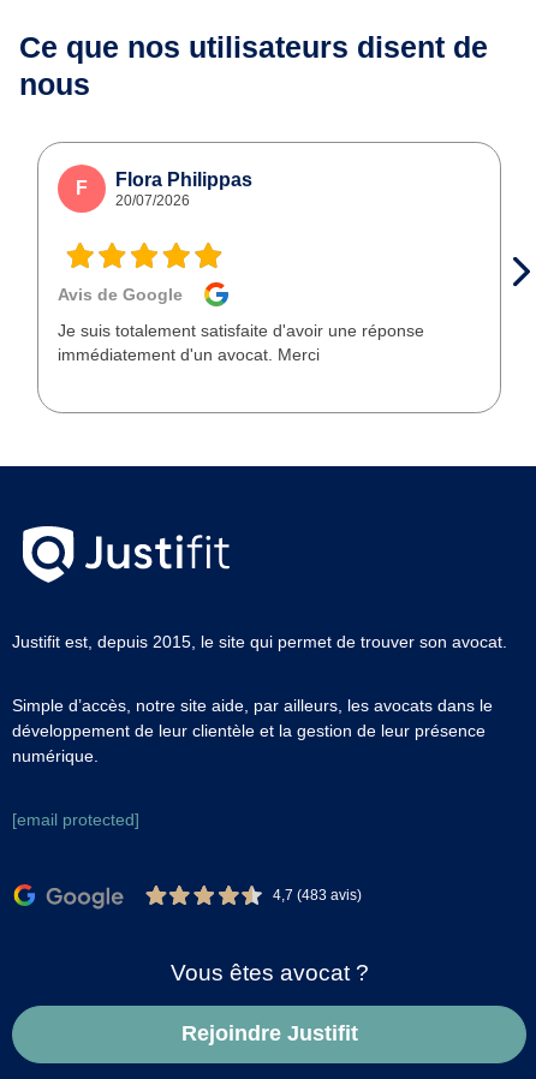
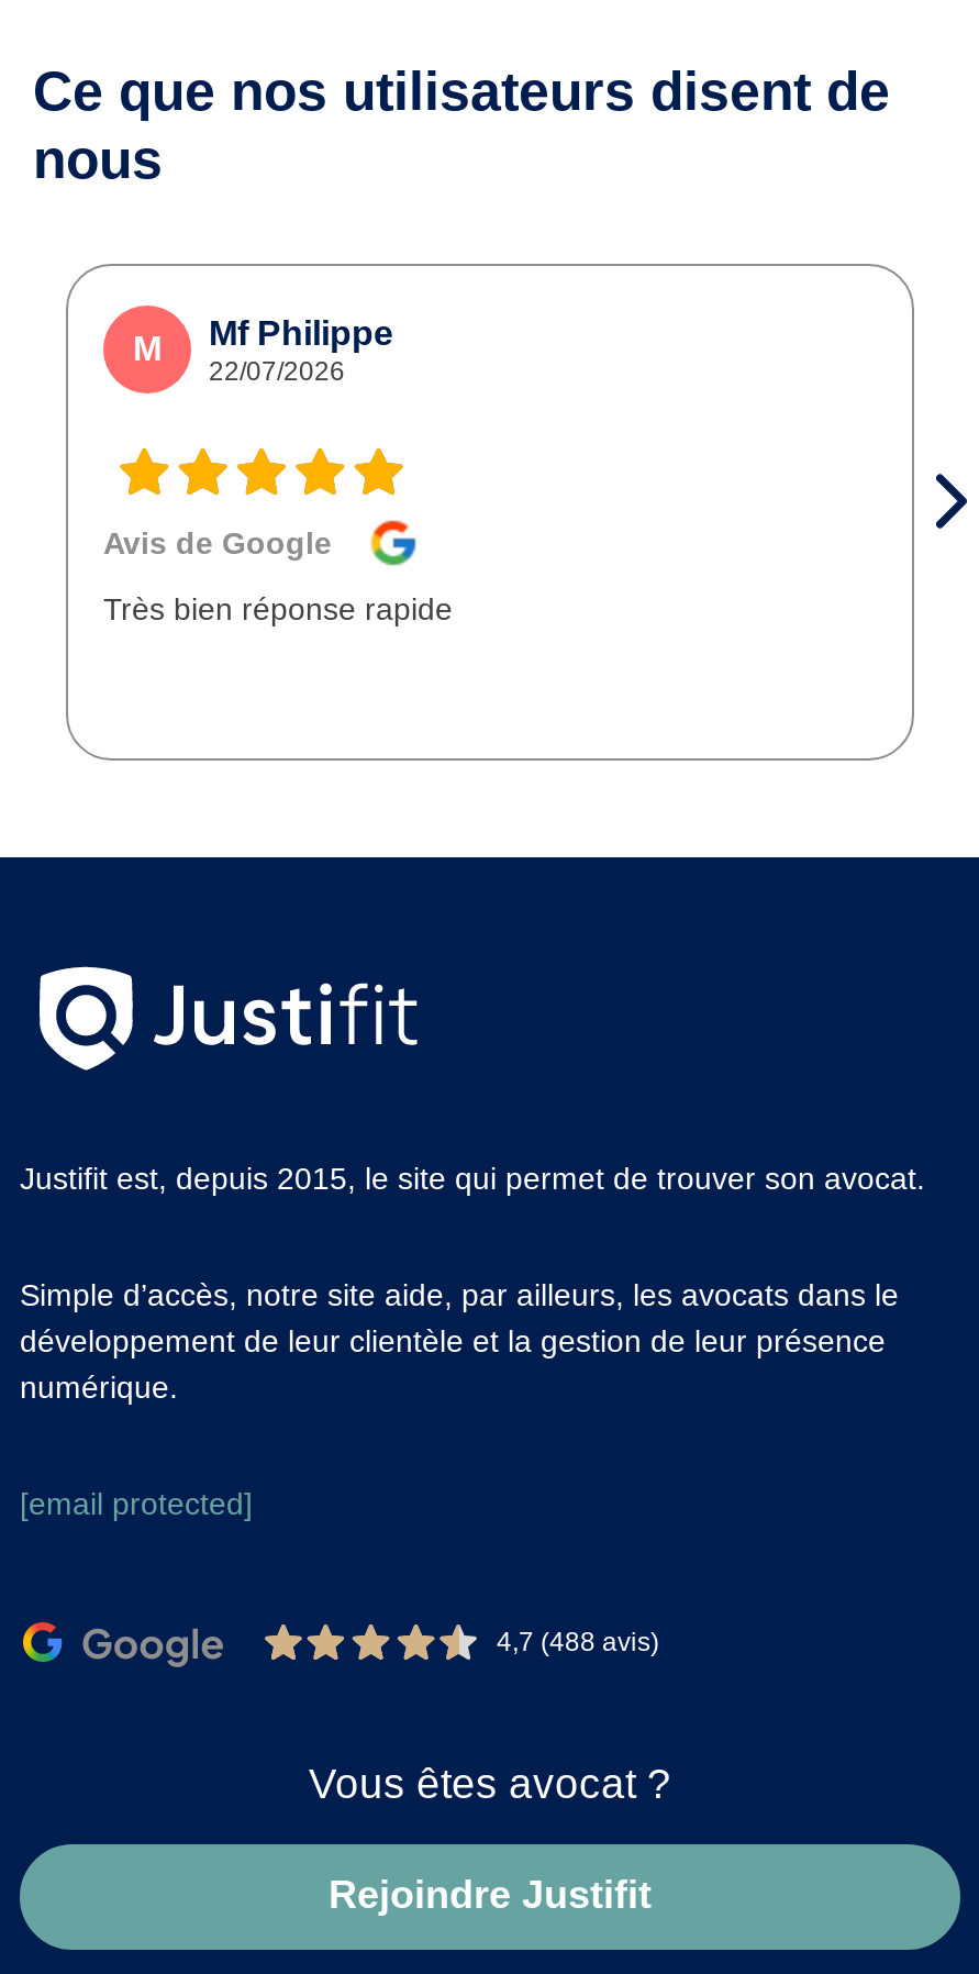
[76,170,252,210] F | Flora Philippas | 20/07/2026 -> [133,315,393,388] M | Mf Philippe | 22/07/2026
[58,321,424,365] Je suis totalement satisfaite d'avoir une réponse | immédiatement d'un avocat. Merci -> [103,592,453,627] Très bien réponse rapide
[273,887,362,904] 4,7 (483 avis) -> [497,1627,659,1658] 4,7 (488 avis)

